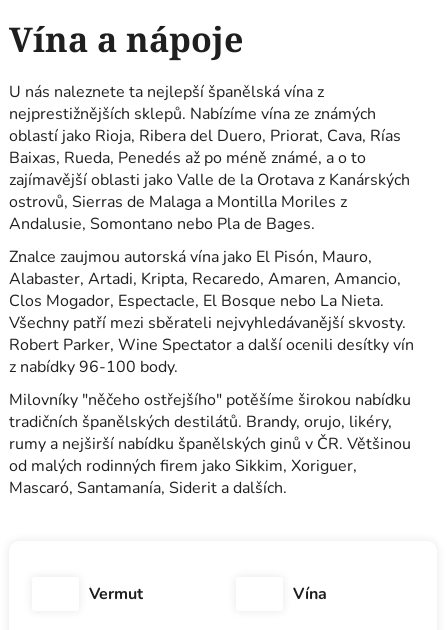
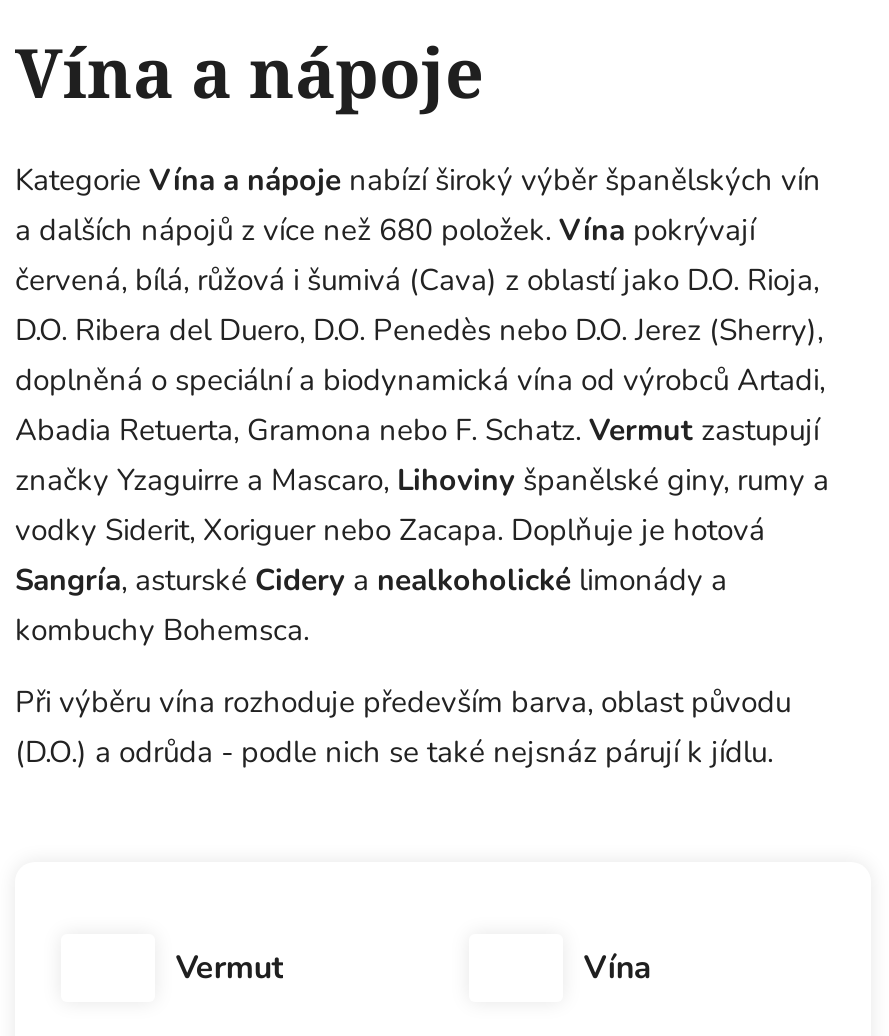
[9,81,414,499] U nás naleznete ta nejlepší španělská vína z | nejprestižnějších sklepů. Nabízíme vína ze známých | oblastí jako Rioja, Ribera del Duero, Priorat, Cava, Rías | Baixas, Rueda, Penedés až po méně známé, a o to | zajímavější oblasti jako Valle de la Orotava z Kanárských | ostrovů, Sierras de Malaga a Montilla Moriles z | Andalusie, Somontano nebo Pla de Bages. | Znalce zaujmou autorská vína jako El Pisón, Mauro, | Alabaster, Artadi, Kripta, Recaredo, Amaren, Amancio, | Clos Mogador, Espectacle, El Bosque nebo La Nieta. | Všechny patří mezi sběrateli nejvyhledávanější skvosty. | Robert Parker, Wine Spectator a další ocenili desítky vín | z nabídky 96-100 body. | Milovníky "něčeho ostřejšího" potěšíme širokou nabídku | tradičních španělských destilátů. Brandy, orujo, likéry, | rumy a nejširší nabídku španělských ginů v ČR. Většinou | od malých rodinných firem jako Sikkim, Xoriguer, | Mascaró, Santamanía, Siderit a dalších. -> [15,159,829,771] Kategorie Vína a nápoje nabízí široký výběr španělských vín | a dalších nápojů z více než 680 položek. Vína pokrývají | červená, bílá, růžová i šumivá (Cava) z oblastí jako D.O. Rioja, | D.O. Ribera del Duero, D.O. Penedès nebo D.O. Jerez (Sherry), | doplněná o speciální a biodynamická vína od výrobců Artadi, | Abadia Retuerta, Gramona nebo F. Schatz. Vermut zastupují | značky Yzaguirre a Mascaro, Lihoviny španělské giny, rumy a | vodky Siderit, Xoriguer nebo Zacapa. Doplňuje je hotová | Sangría, asturské Cidery a nealkoholické limonády a | kombuchy Bohemsca. | Při výběru vína rozhoduje především barva, oblast původu | (D.O.) a odrůda - podle nich se také nejsnáz párují k jídlu.

